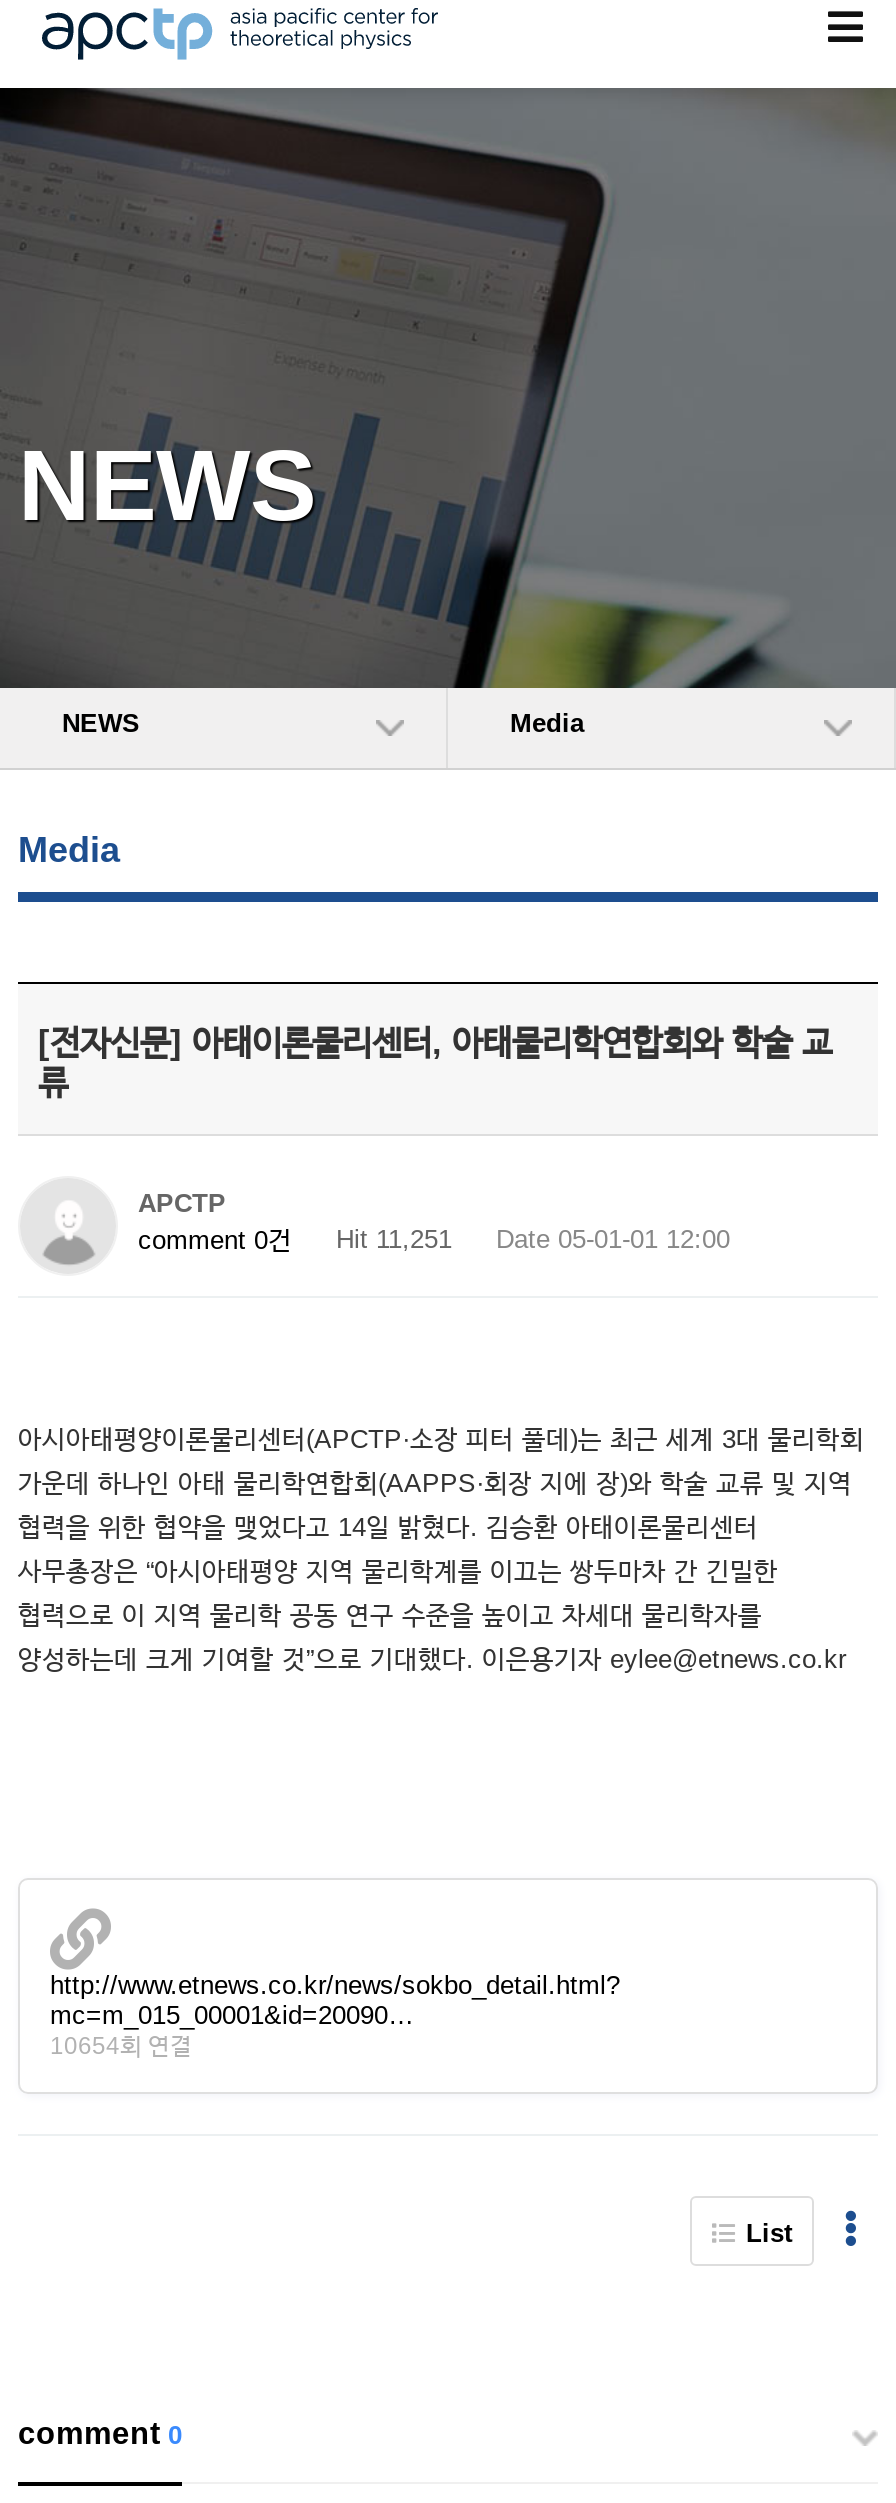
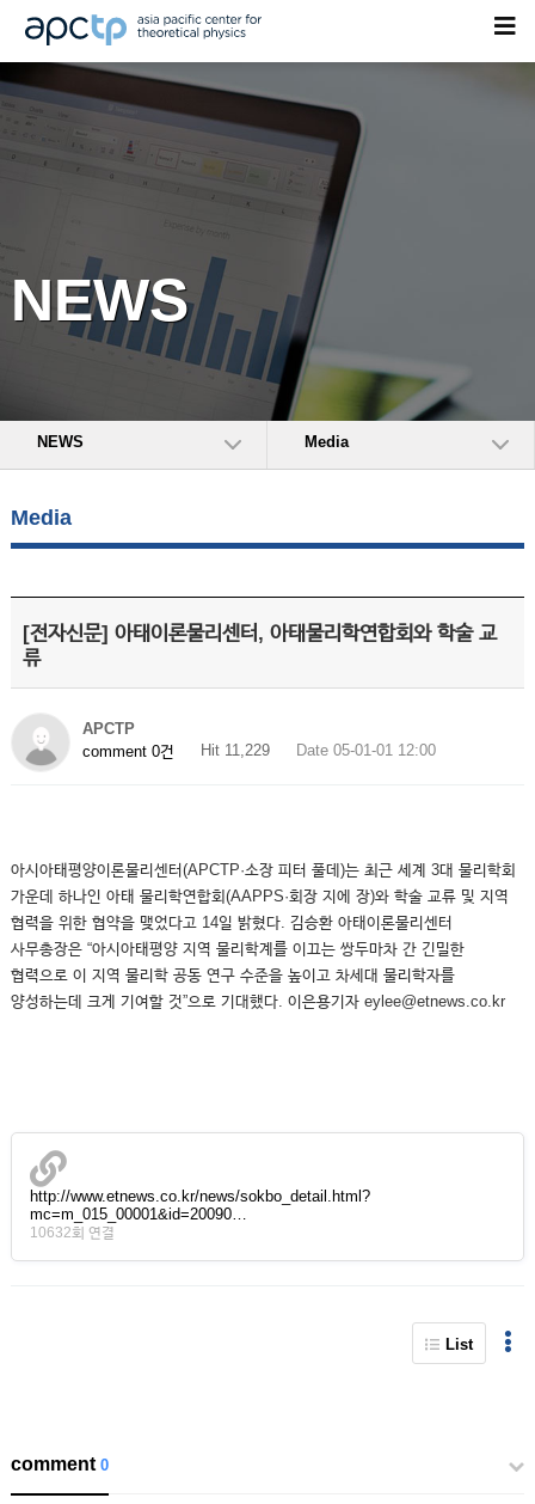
[138,1224,730,1255] comment 0건 Hit 11,251 Date 05-01-01 12:00 -> [82,741,436,760] comment 0건 Hit 11,229 Date 05-01-01 12:00
[50,2032,192,2060] 10654회 연결 -> [30,1224,115,1241] 10632회 연결

